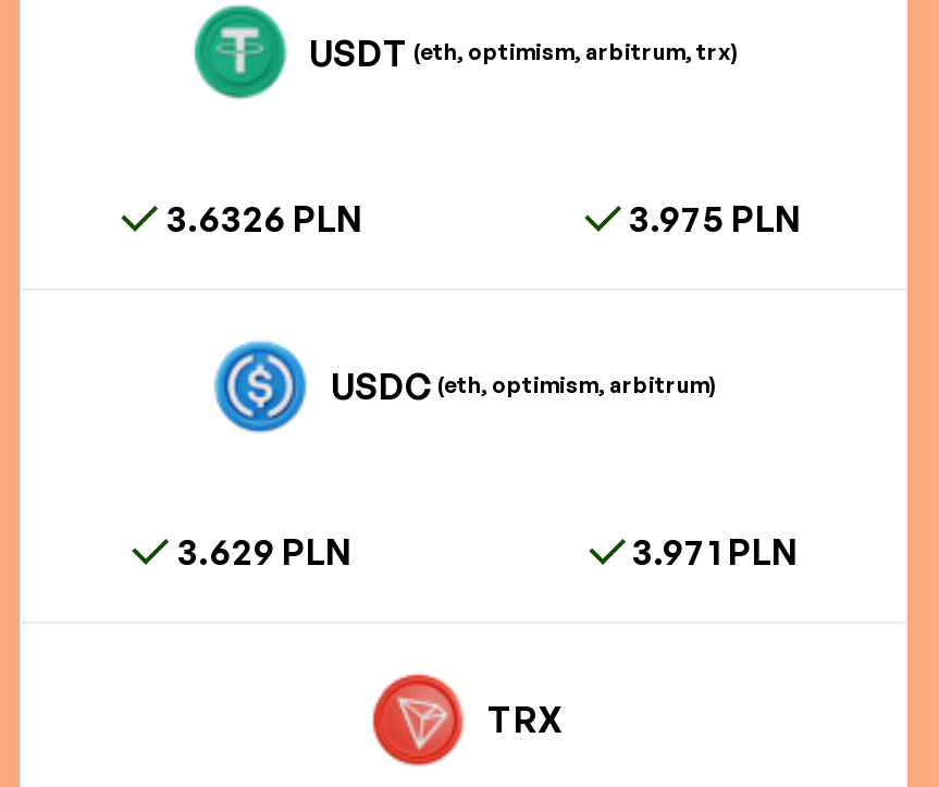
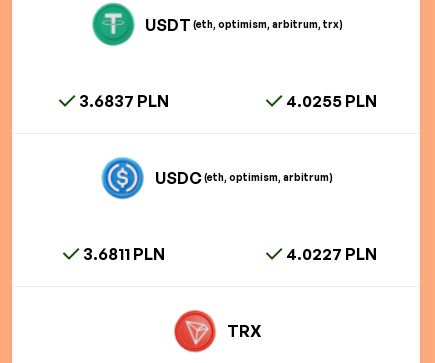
[166,197,362,240] 3.6326 PLN -> [79,91,169,111] 3.6837 PLN
[629,197,801,240] 3.975 PLN -> [286,91,377,111] 4.0255 PLN
[177,530,351,573] 3.629 PLN -> [83,244,165,264] 3.6811 PLN
[632,530,798,573] 3.971 PLN -> [286,244,377,264] 4.0227 PLN

